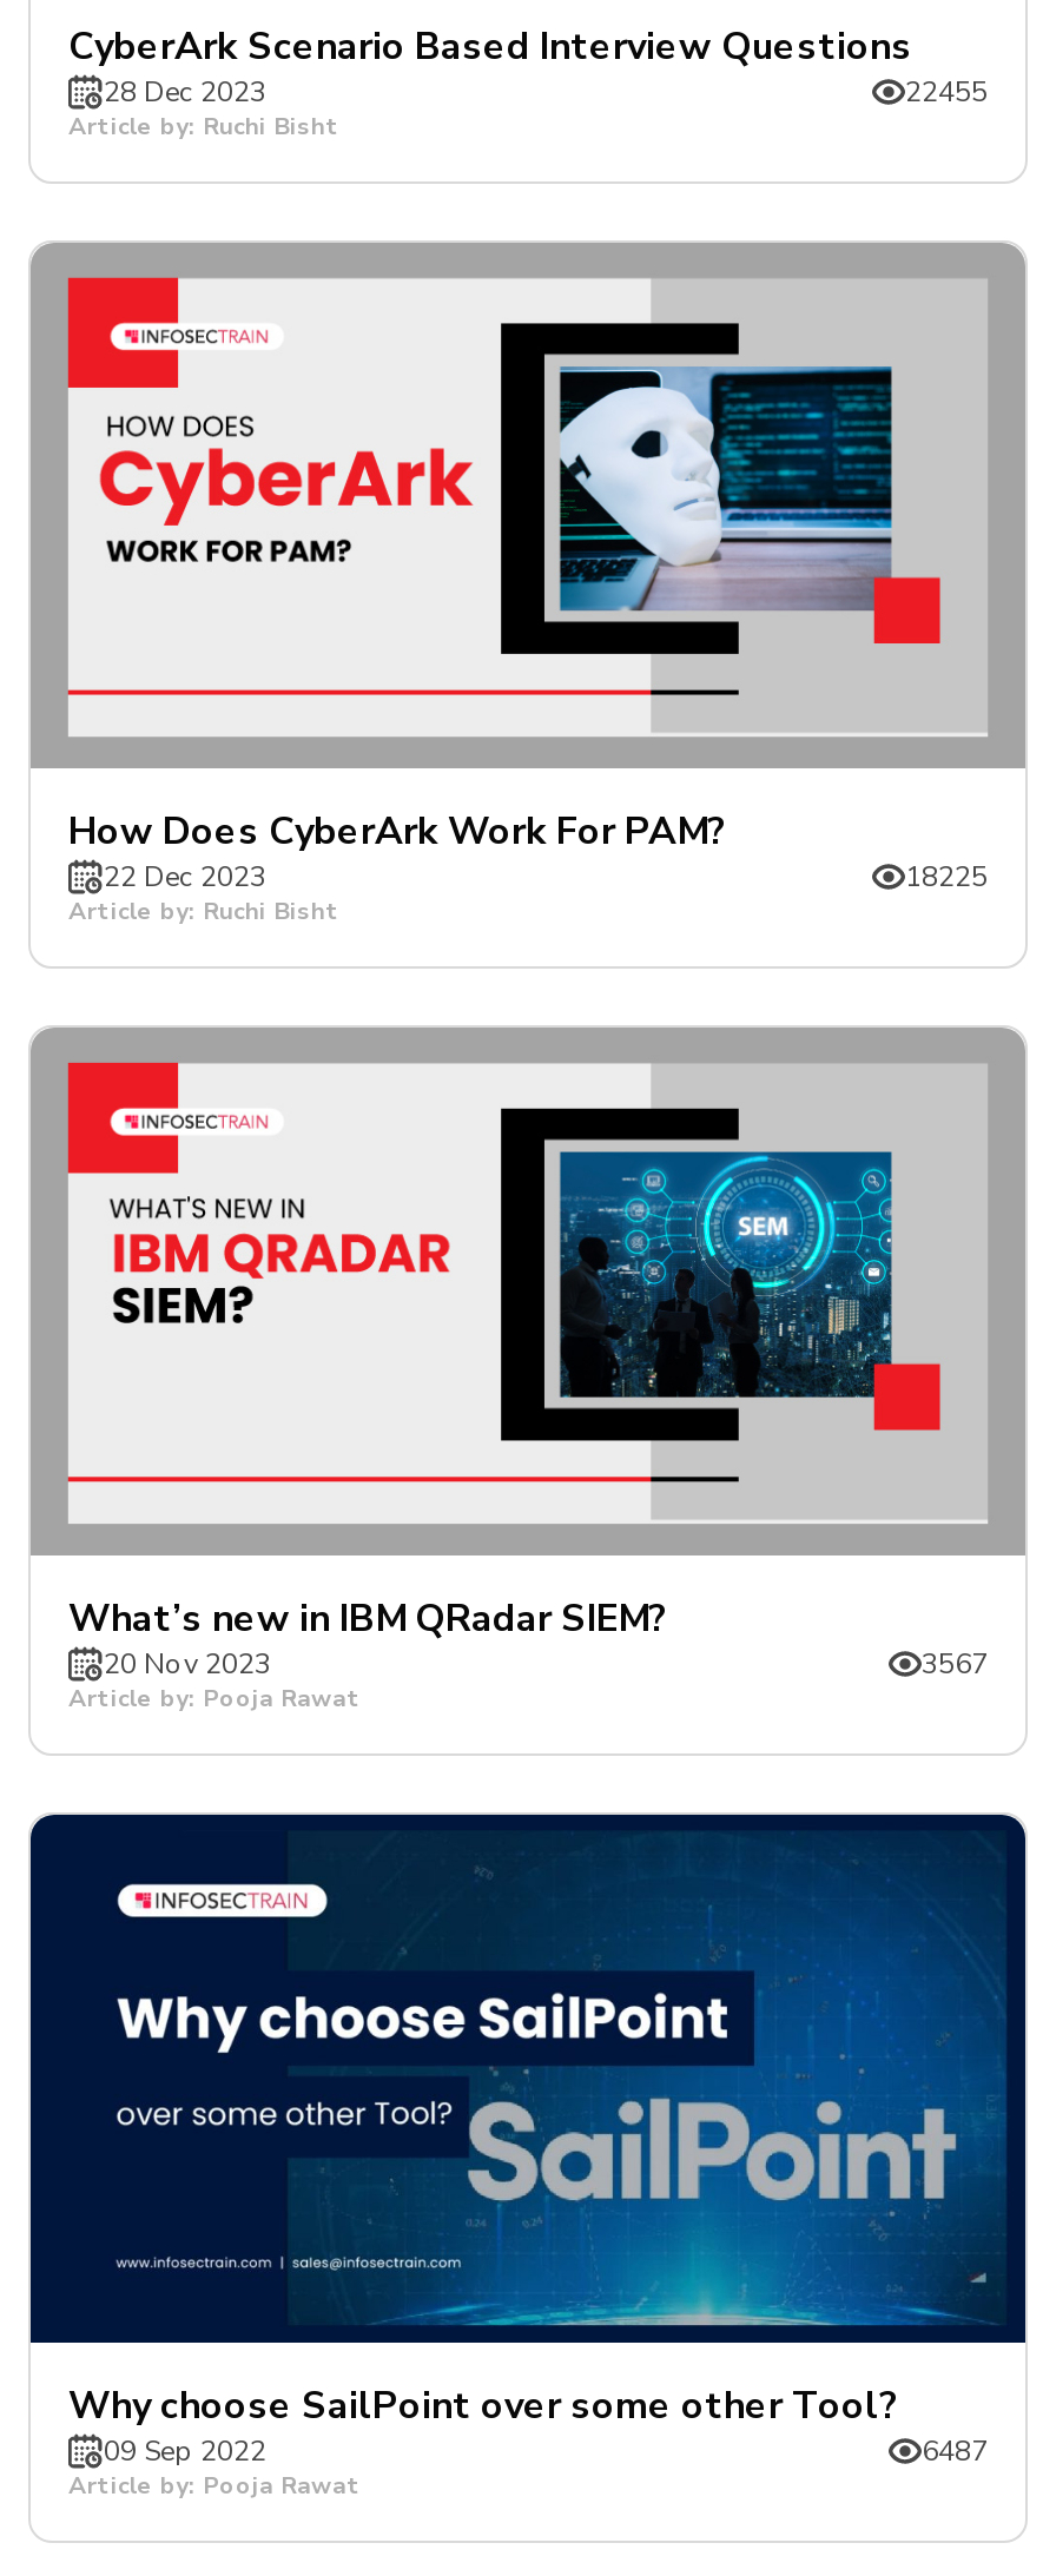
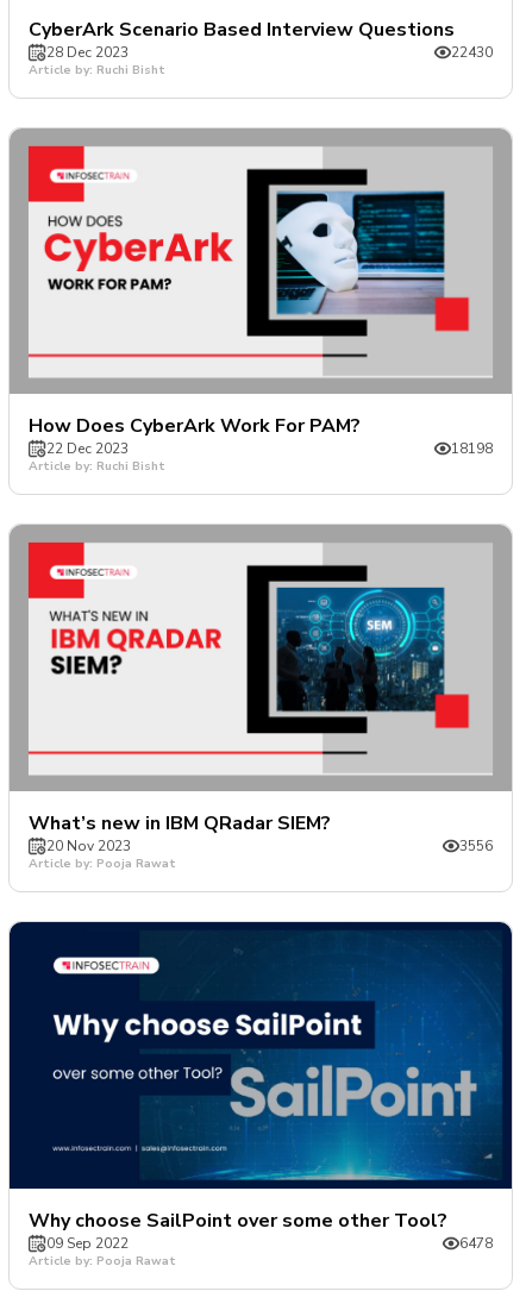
[905,73,988,111] 22455 -> [451,43,493,62] 22430
[905,859,988,897] 18225 -> [451,440,493,459] 18198
[922,1645,988,1683] 3567 -> [459,836,493,855] 3556
[922,2432,988,2470] 6487 -> [459,1234,493,1253] 6478

